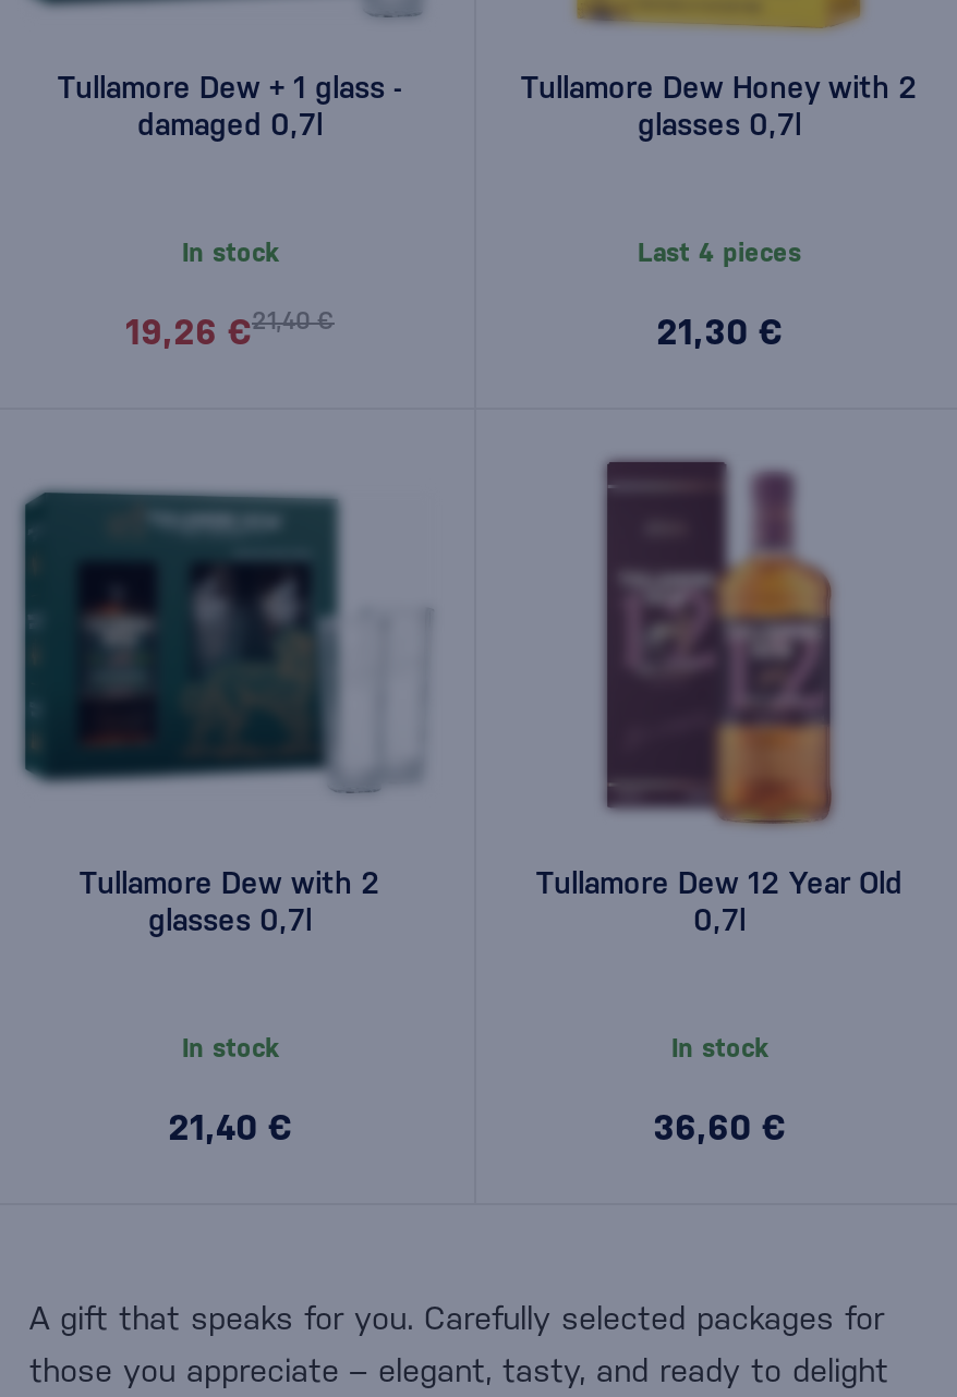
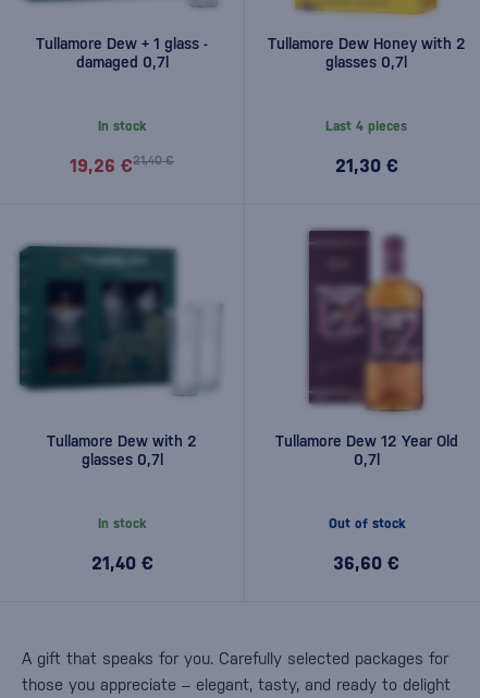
[671,1033,767,1064] In stock -> [328,516,404,531] Out of stock

